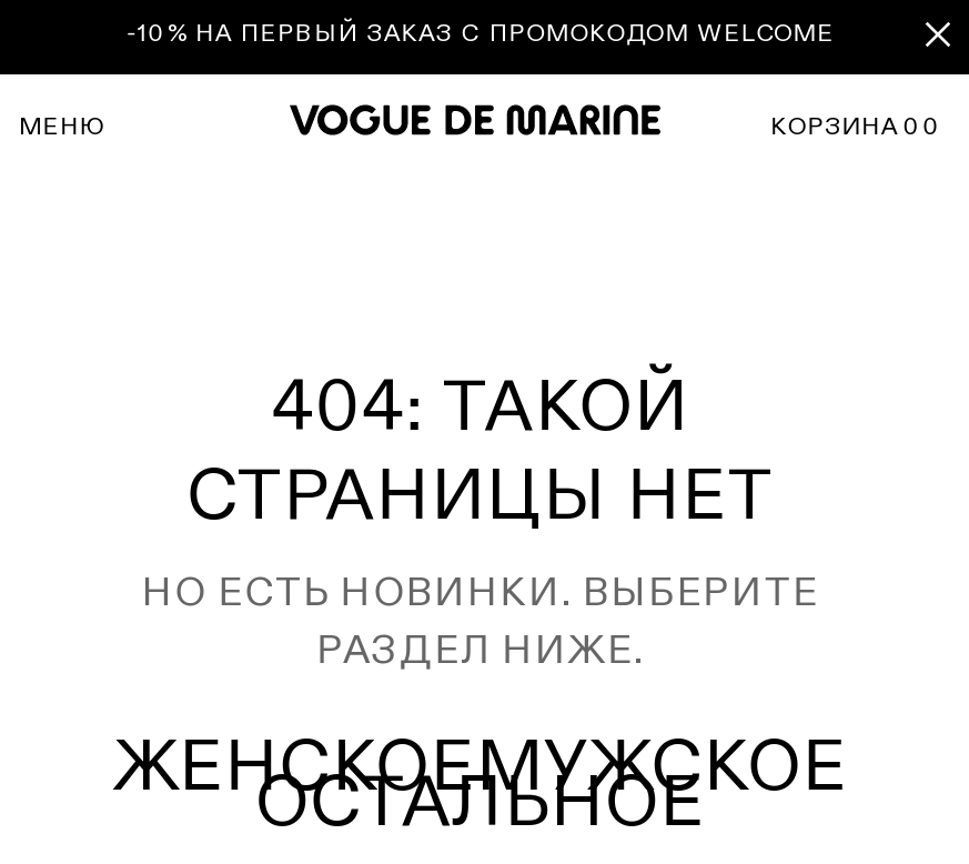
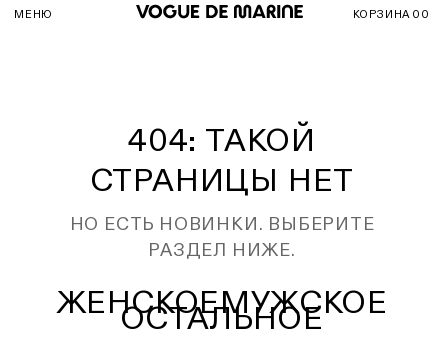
[127,21,834,46] -10% НА ПЕРВЫЙ ЗАКАЗ С ПРОМОКОДОМ WELCOME -> none

